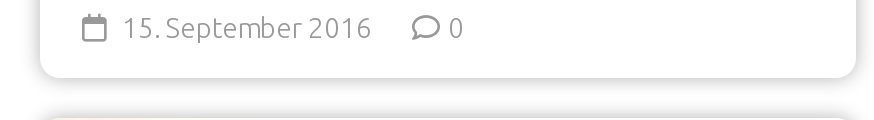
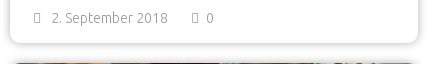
[116,11,372,43] 15. September 2016 -> [48,10,168,26] 2. September 2018

